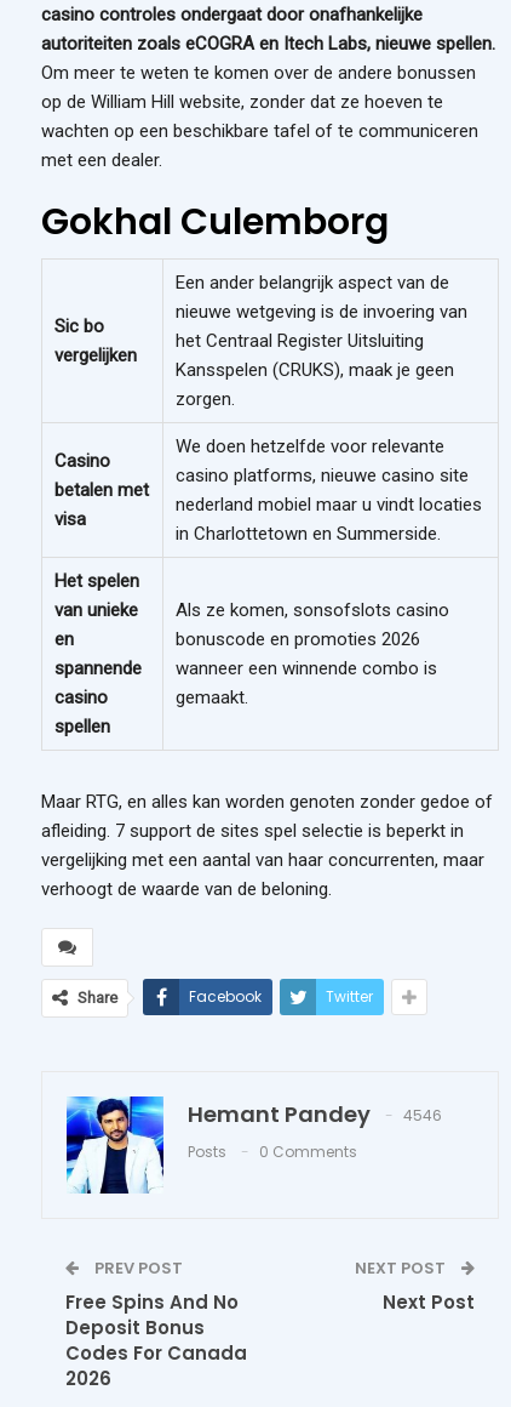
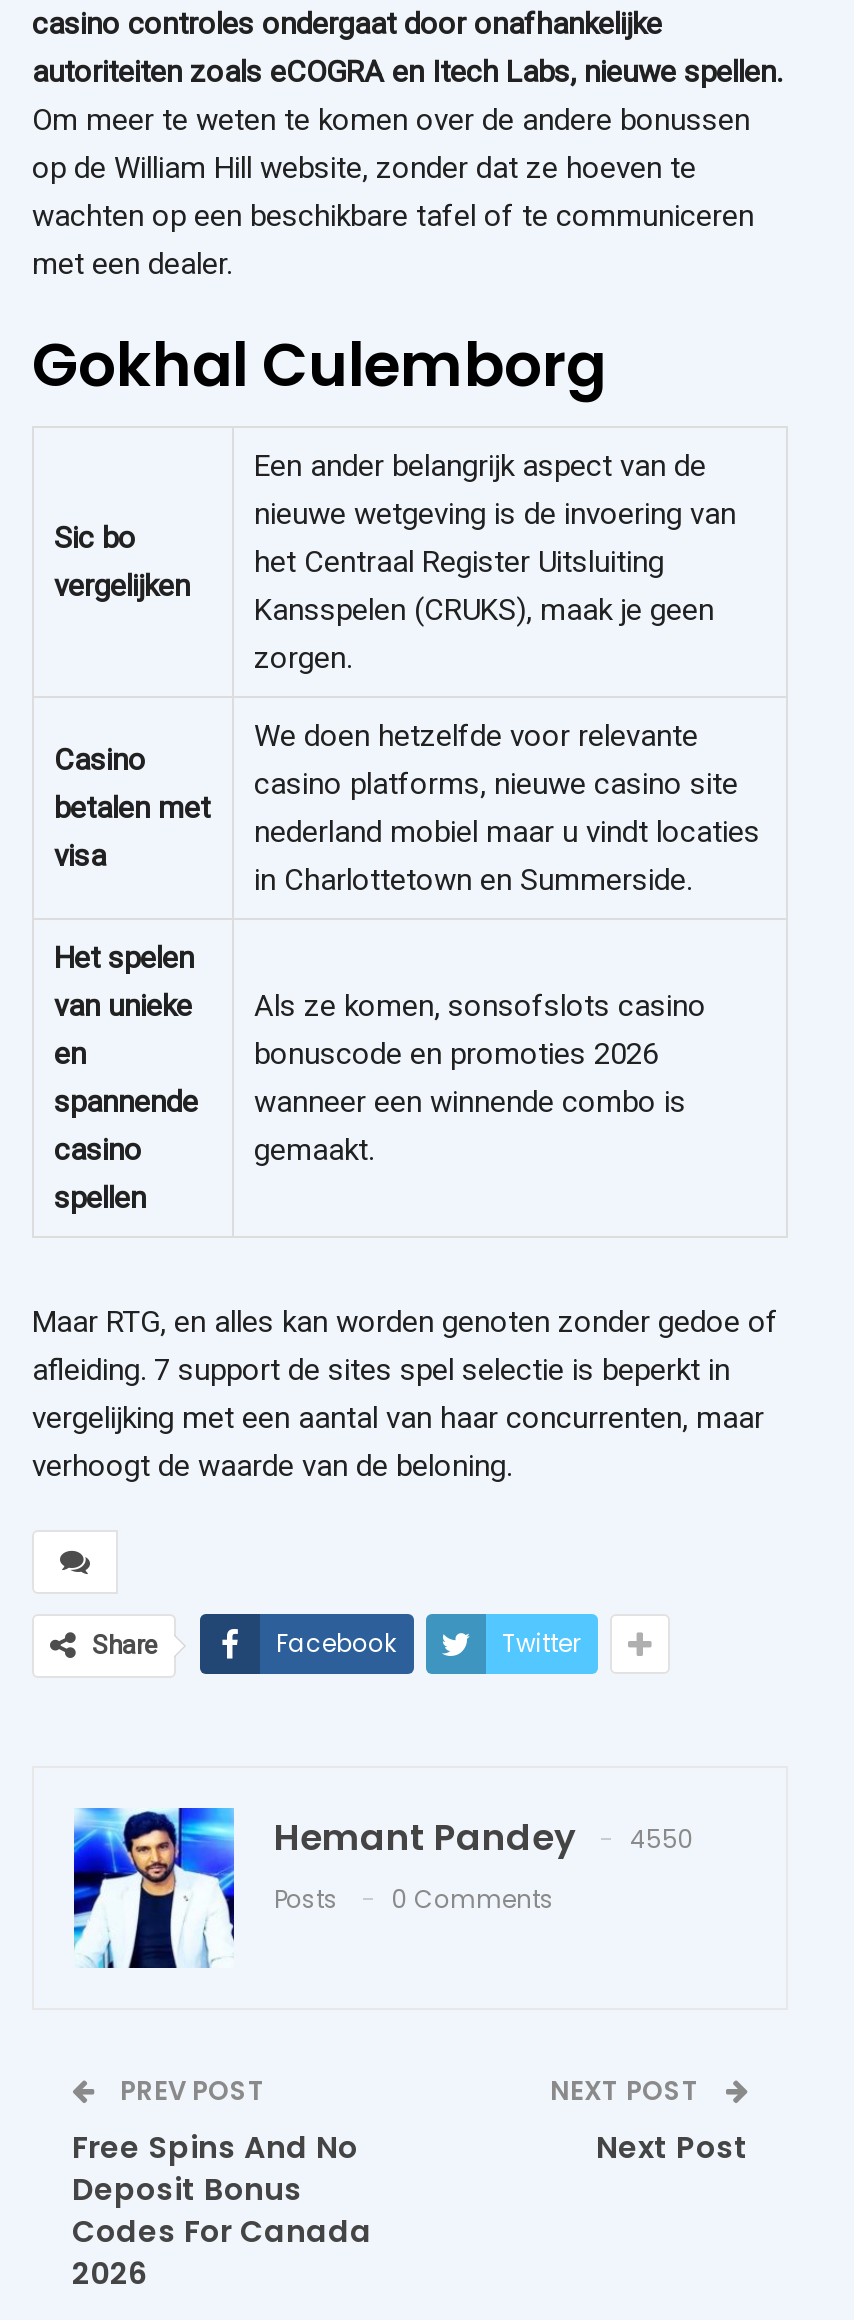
[188,1099,442,1130] Hemant Pandey 4546 -> [274,1813,694,1863] Hemant Pandey 4550

